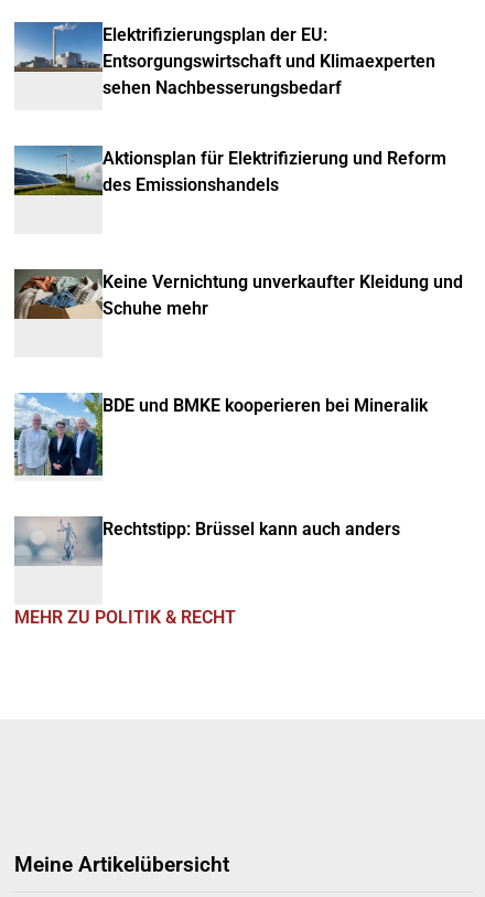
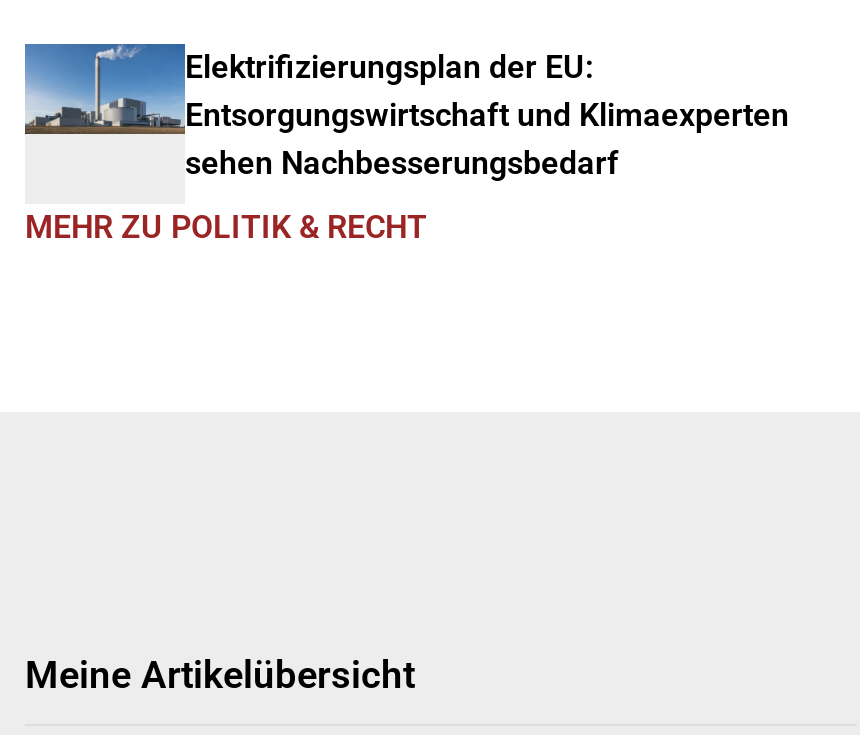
[13,145,446,197] [image] | Aktionsplan für Elektrifizierung und Reform | des Emissionshandels -> none
[13,268,463,320] [image] | Keine Vernichtung unverkaufter Kleidung und | Schuhe mehr -> none
[13,393,428,477] [image] | BDE und BMKE kooperieren bei Mineralik -> none
[14,516,400,566] [image] | Rechtstipp: Brüssel kann auch anders -> none

